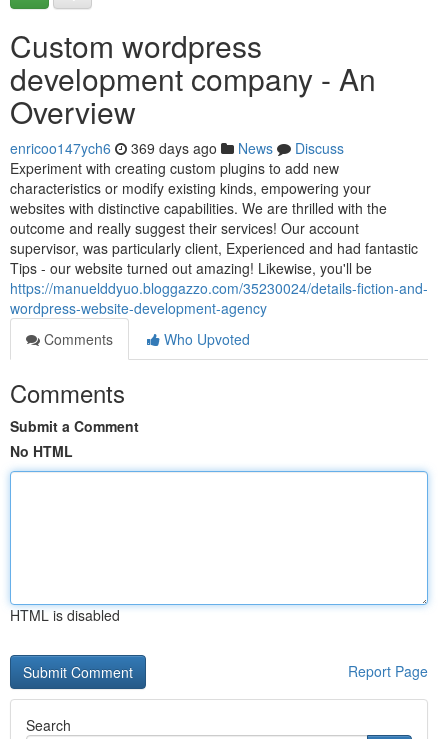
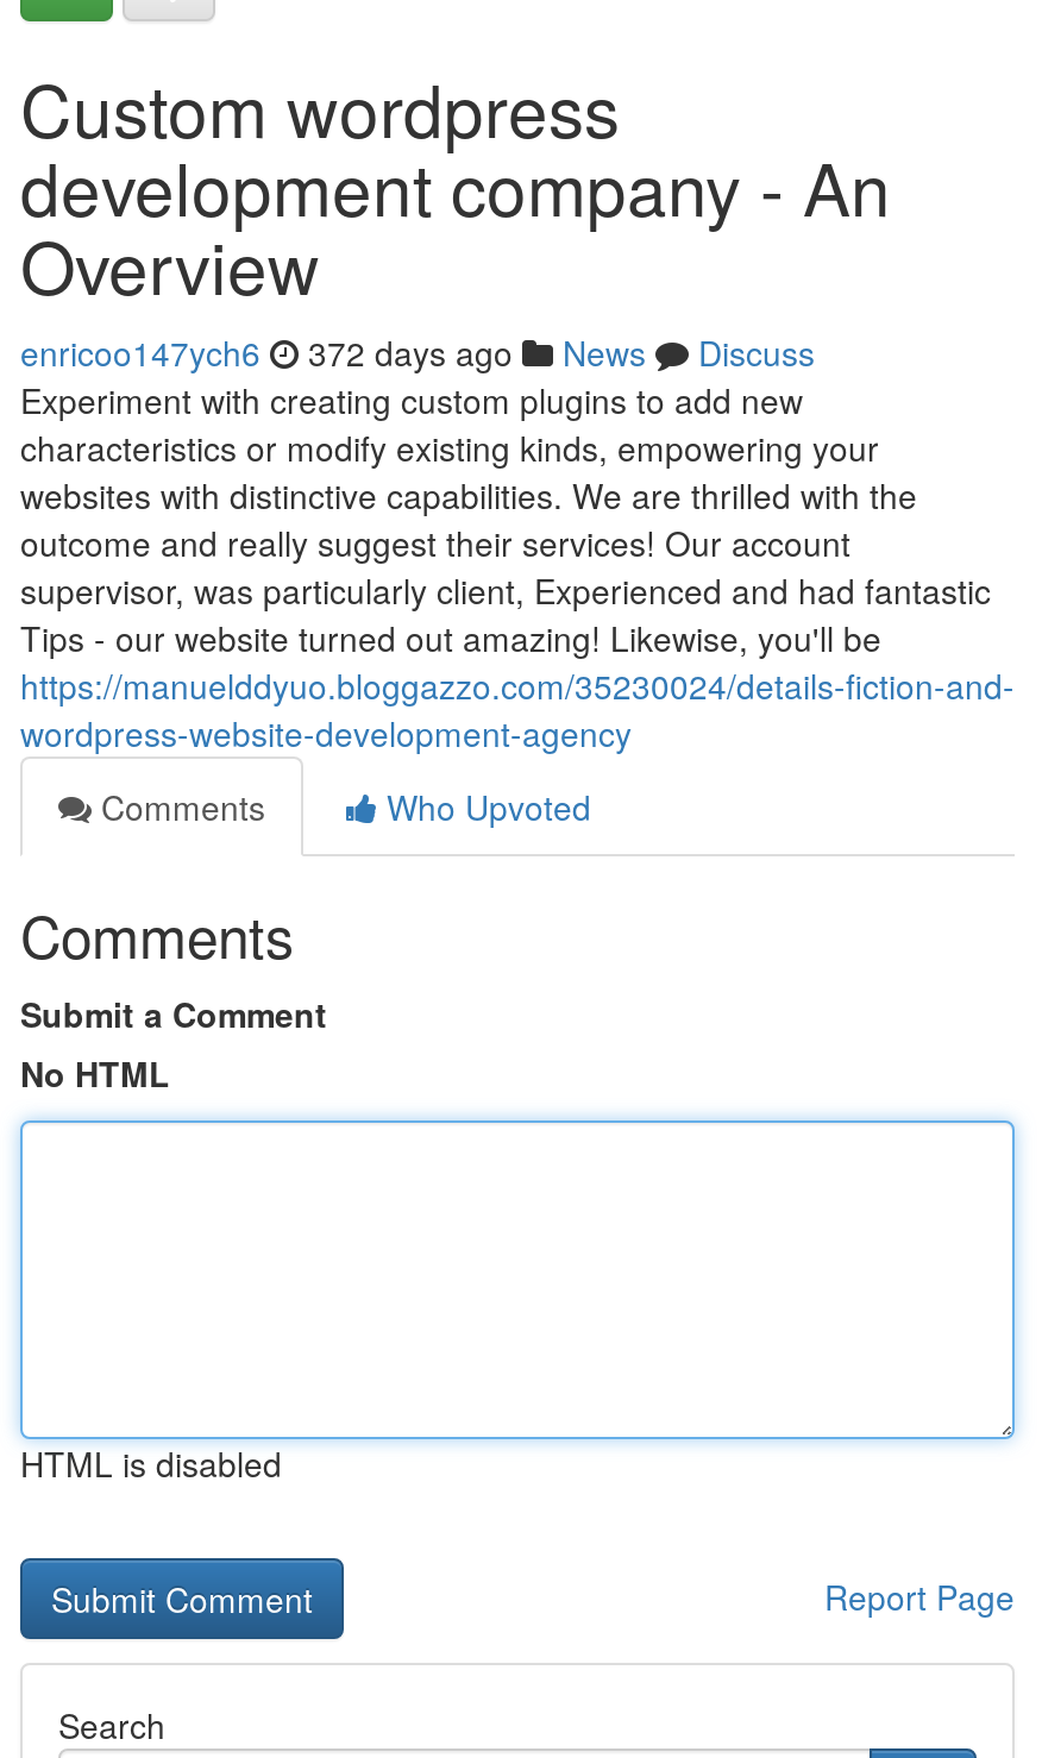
[10,138,344,158] enricoo147ych6 369 days ago News Discuss -> [20,328,815,376] enricoo147ych6 372 days ago News Discuss

